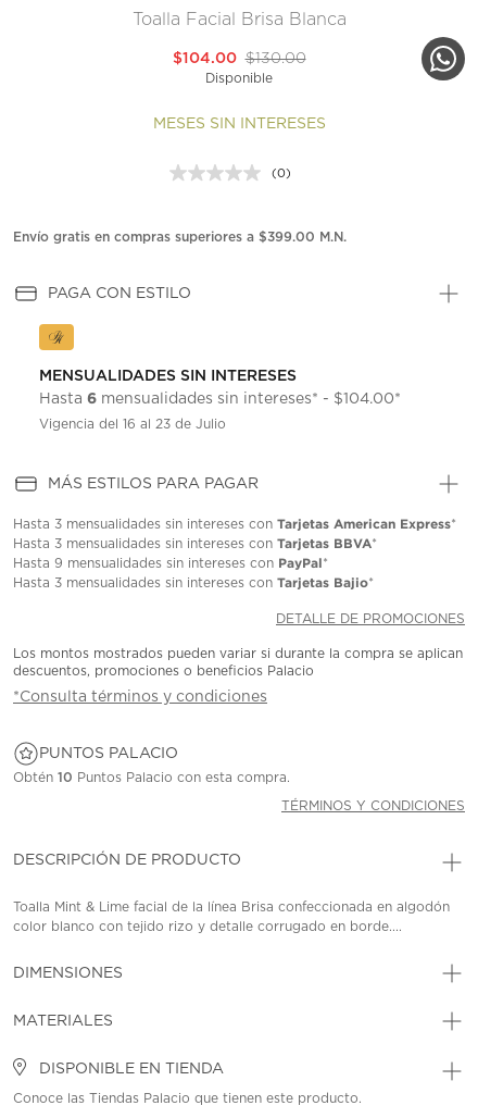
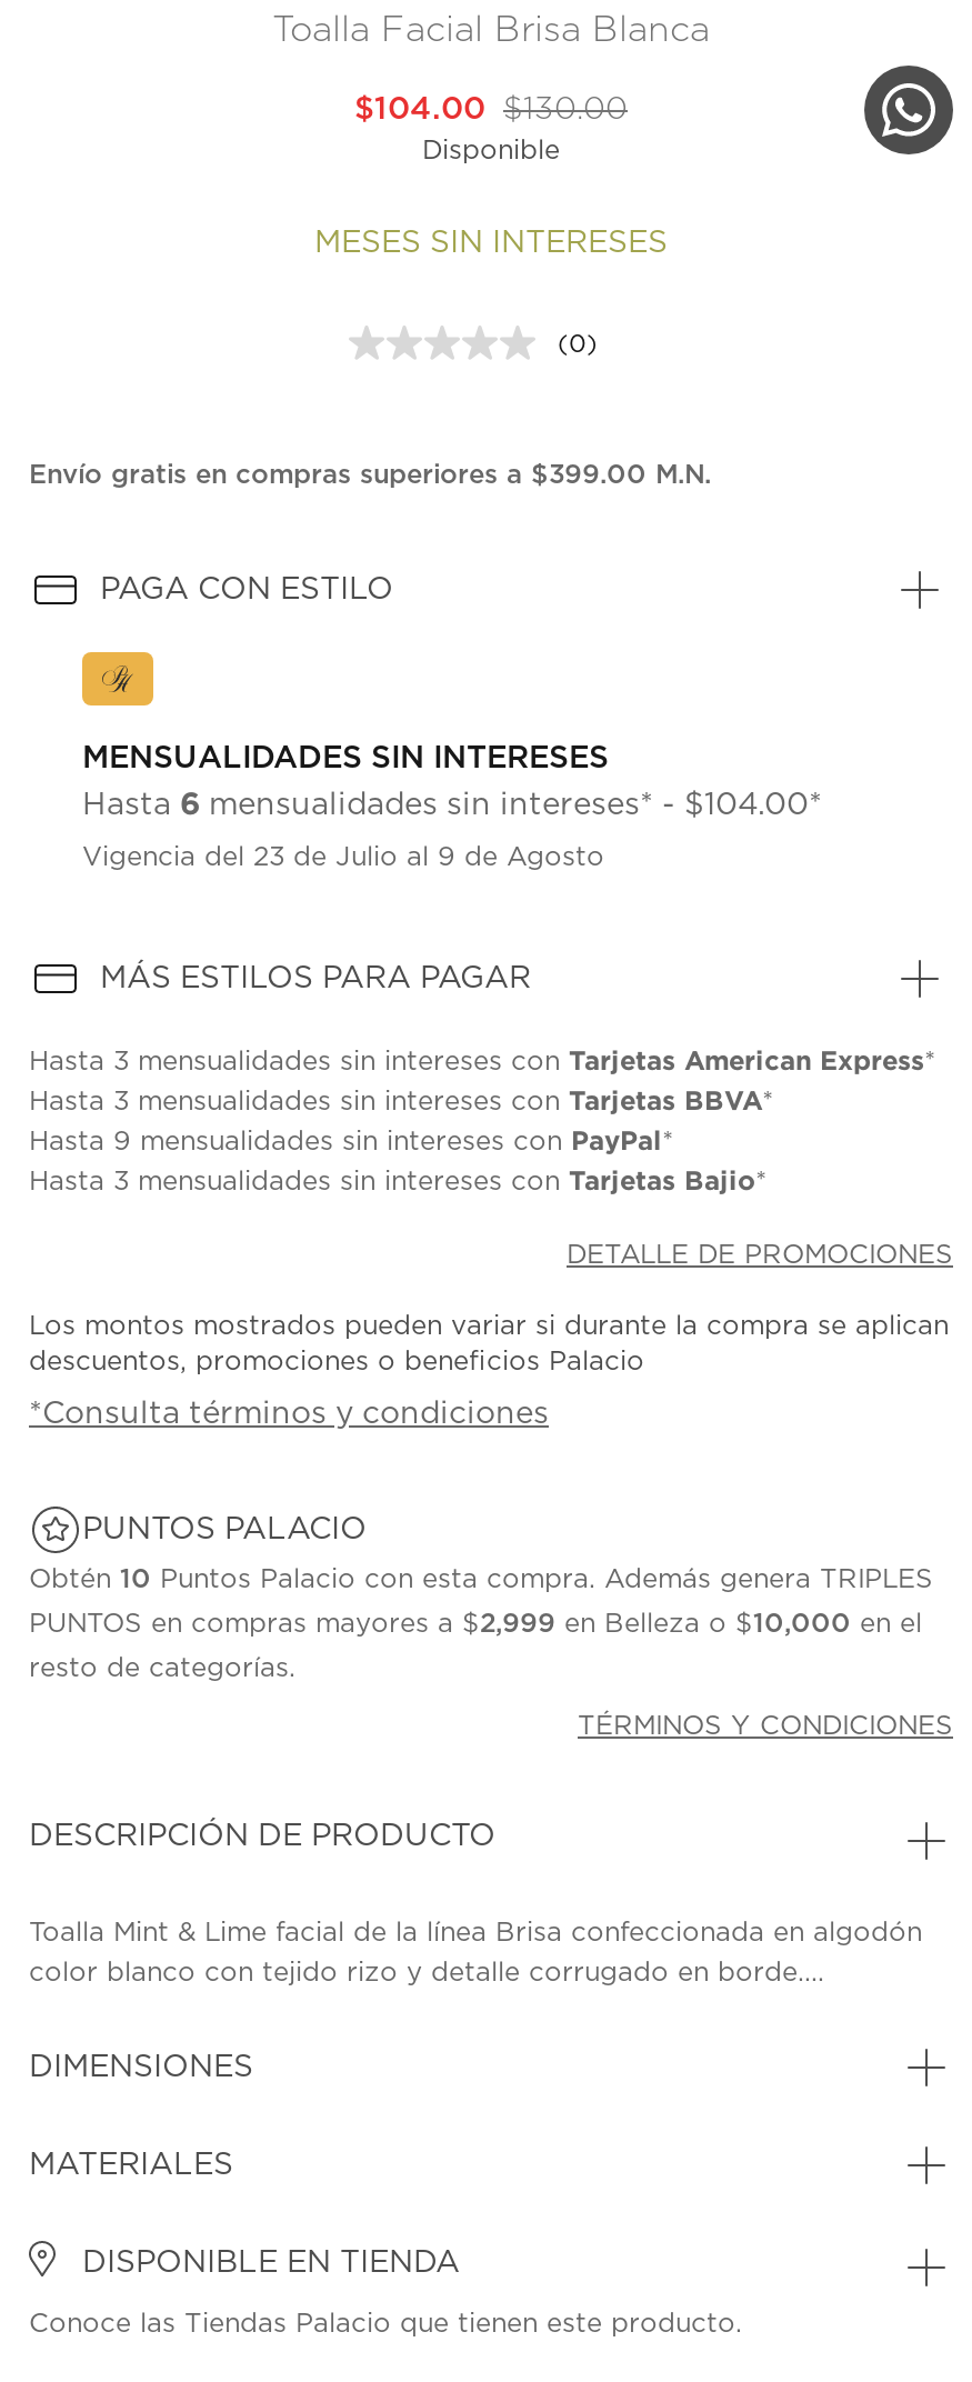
[39,418,226,431] Vigencia del 16 al 23 de Julio -> [82,844,604,871] Vigencia del 23 de Julio al 9 de Agosto
[13,771,290,784] Obtén 10 Puntos Palacio con esta compra. -> [29,1566,933,1682] Obtén 10 Puntos Palacio con esta compra. Además genera TRIPLES | PUNTOS en compras mayores a $2,999 en Belleza o $10,000 en el | resto de categorías.

